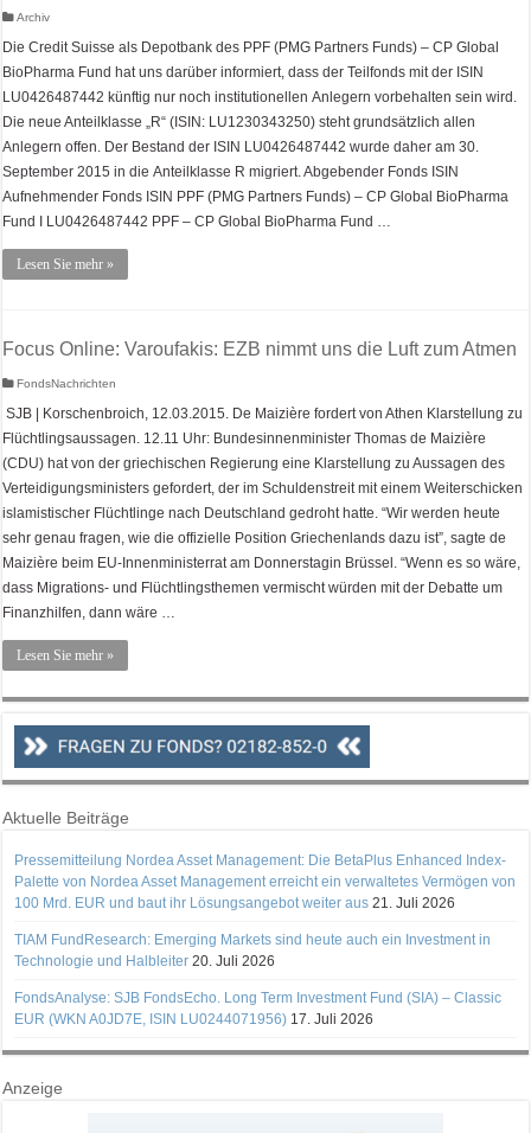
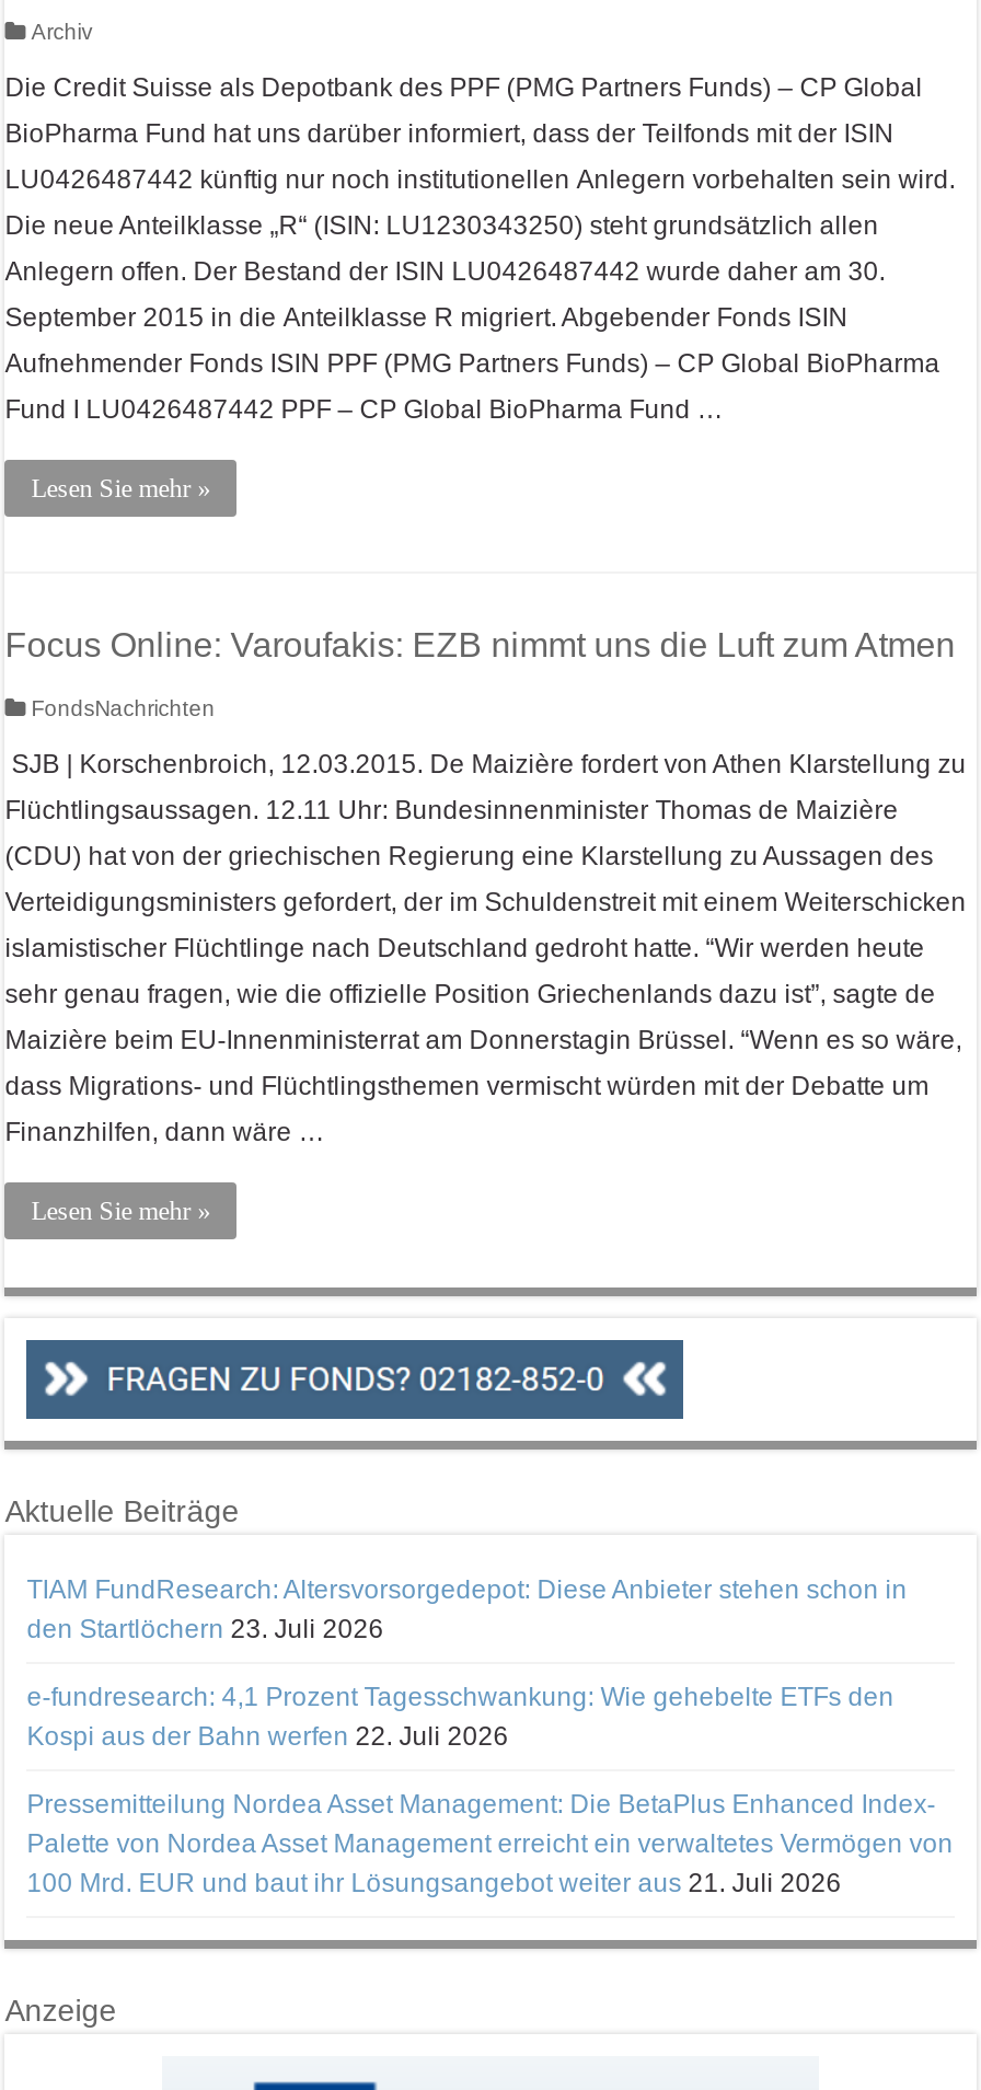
none -> [27,1575,907,1752] TIAM FundResearch: Altersvorsorgedepot: Diese Anbieter stehen schon in | den Startlöchern 23. Juli 2026 | e-fundresearch: 4,1 Prozent Tagesschwankung: Wie gehebelte ETFs den | Kospi aus der Bahn werfen 22. Juli 2026
moved [14,852,516,911] -> [27,1789,953,1899]: Pressemitteilung Nordea Asset Management: Die BetaPlus Enhanced Index- | Palette von Nordea Asset Management erreicht ein verwaltetes Vermögen von | 100 Mrd. EUR und baut ihr Lösungsangebot weiter aus 21. Juli 2026
[14,931,502,1027] TIAM FundResearch: Emerging Markets sind heute auch ein Investment in | Technologie und Halbleiter 20. Juli 2026 | FondsAnalyse: SJB FondsEcho. Long Term Investment Fund (SIA) – Classic | EUR (WKN A0JD7E, ISIN LU0244071956) 17. Juli 2026 -> none

